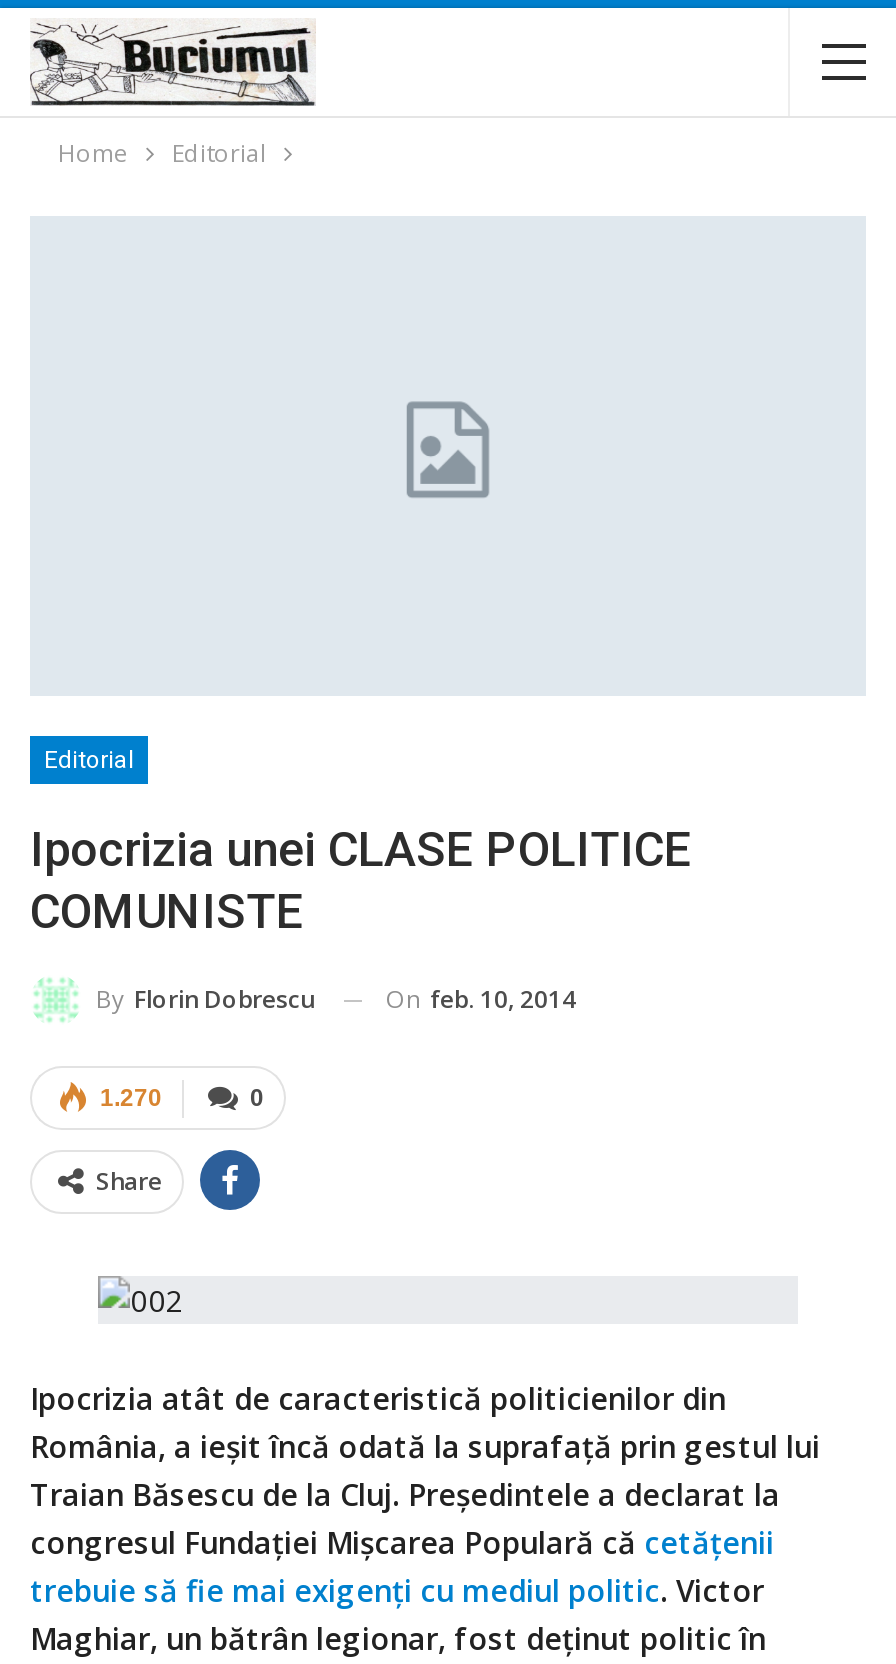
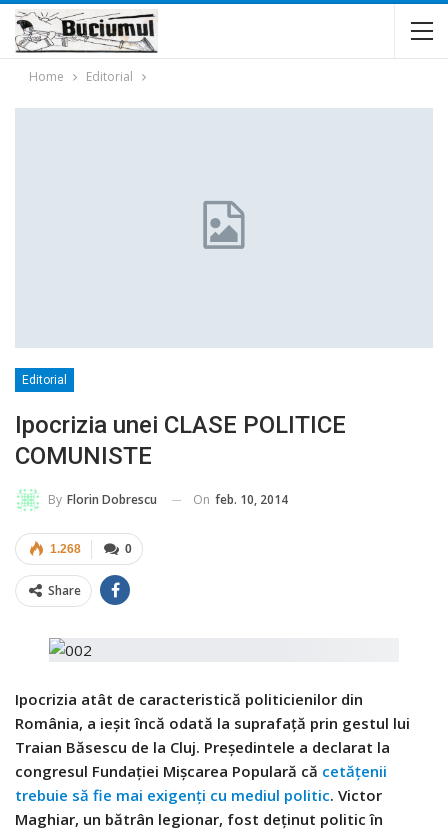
[100,1085,162,1113] 1.270 -> [50,542,81,556] 1.268

